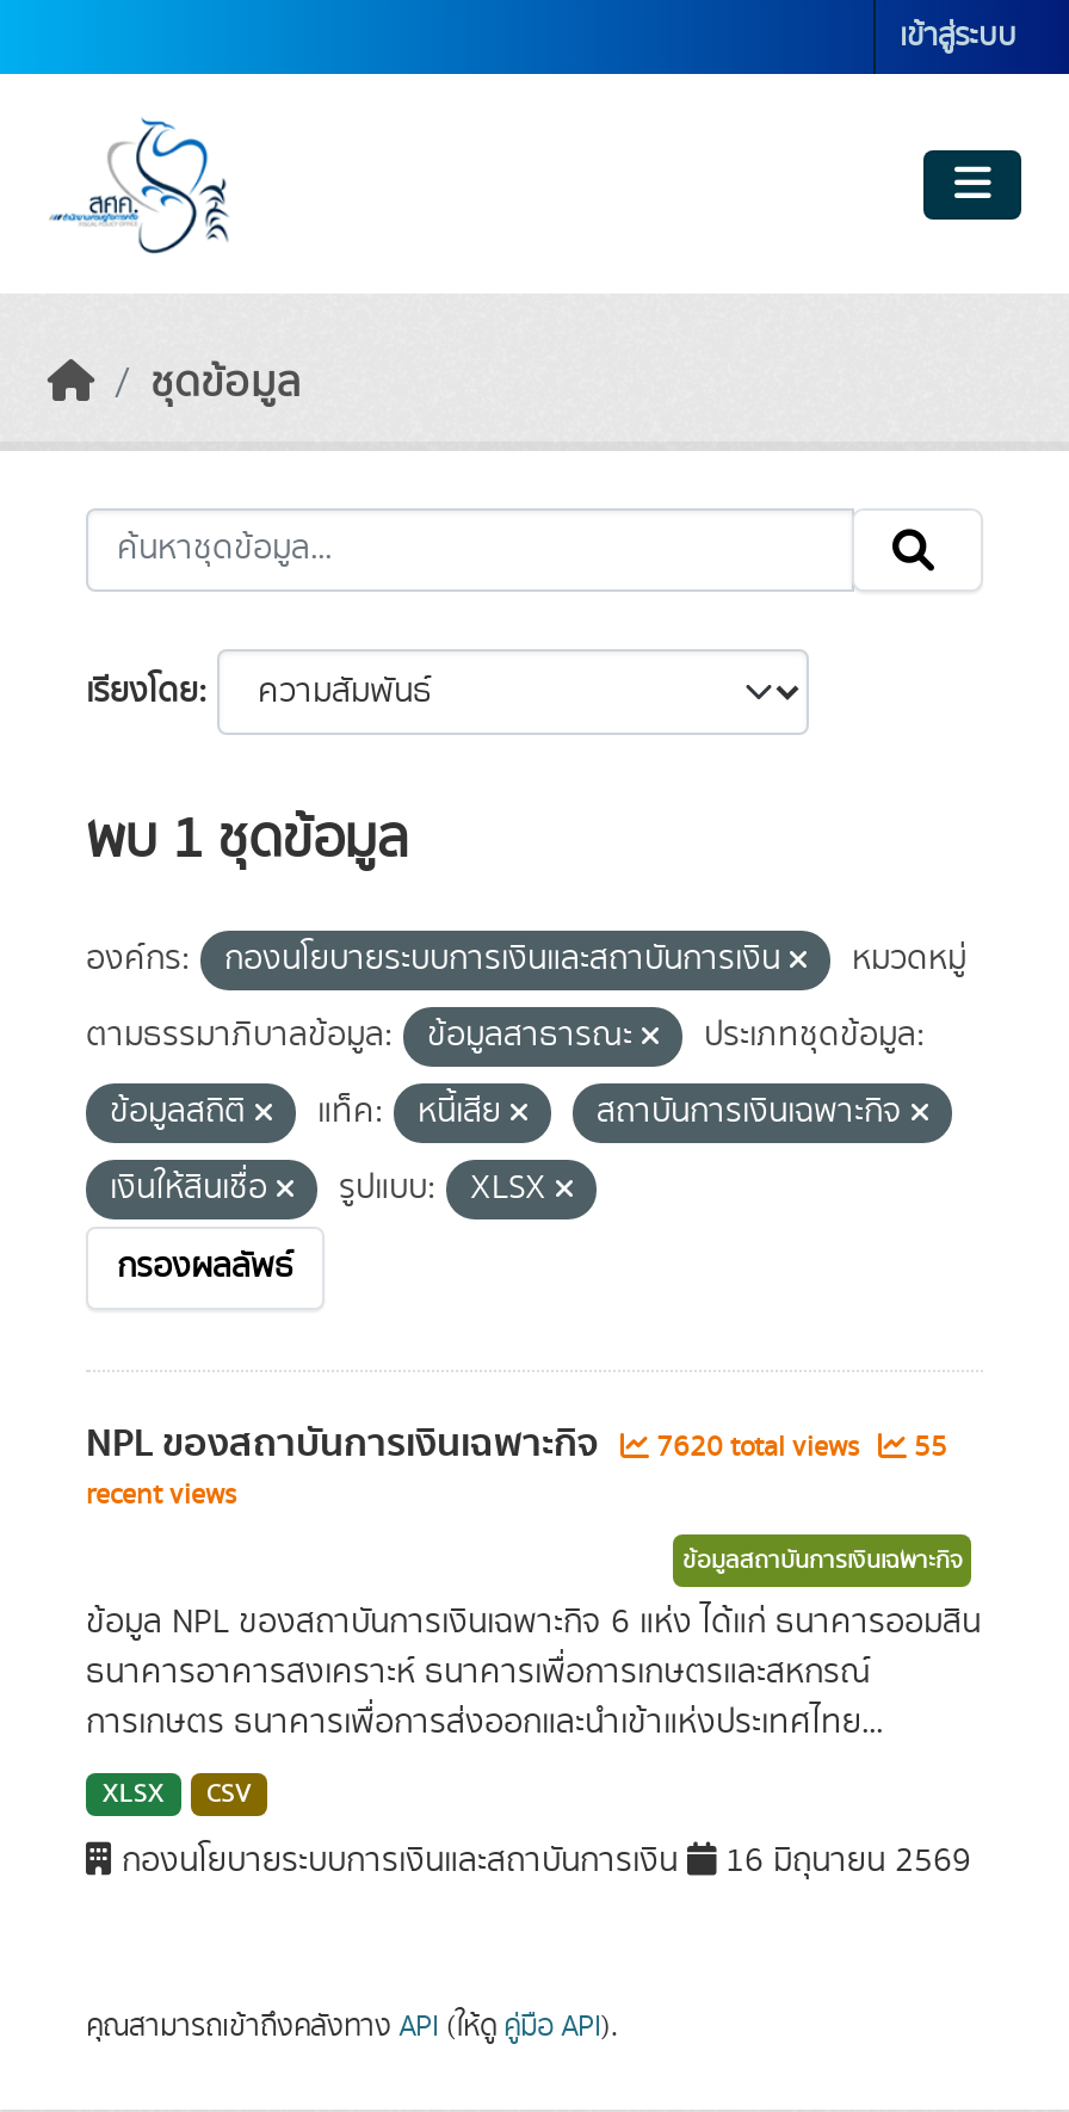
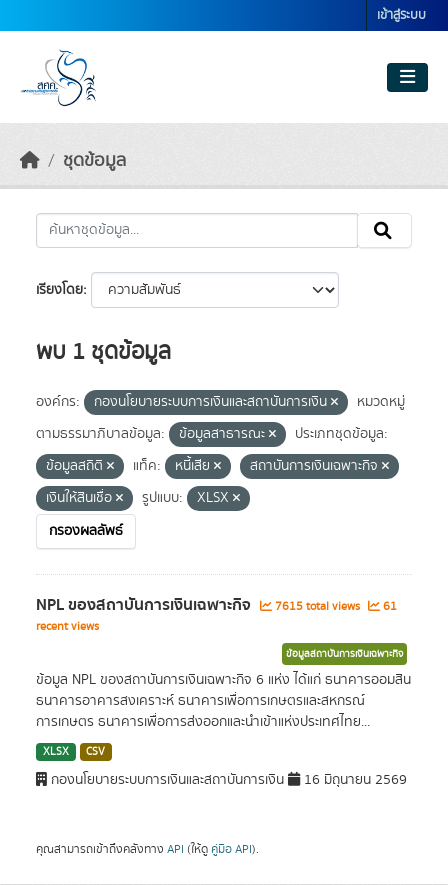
[649,1427,866,1468] 7620 total views -> [272,598,363,615] 7615 total views
[907,1427,947,1468] 55 -> [380,598,397,615] 61

